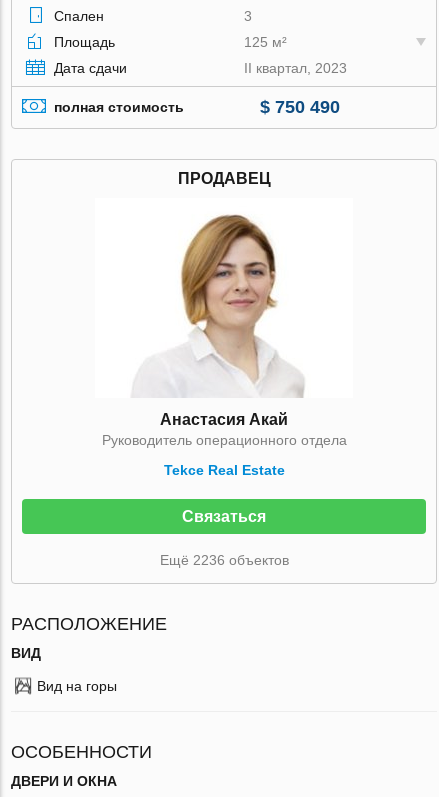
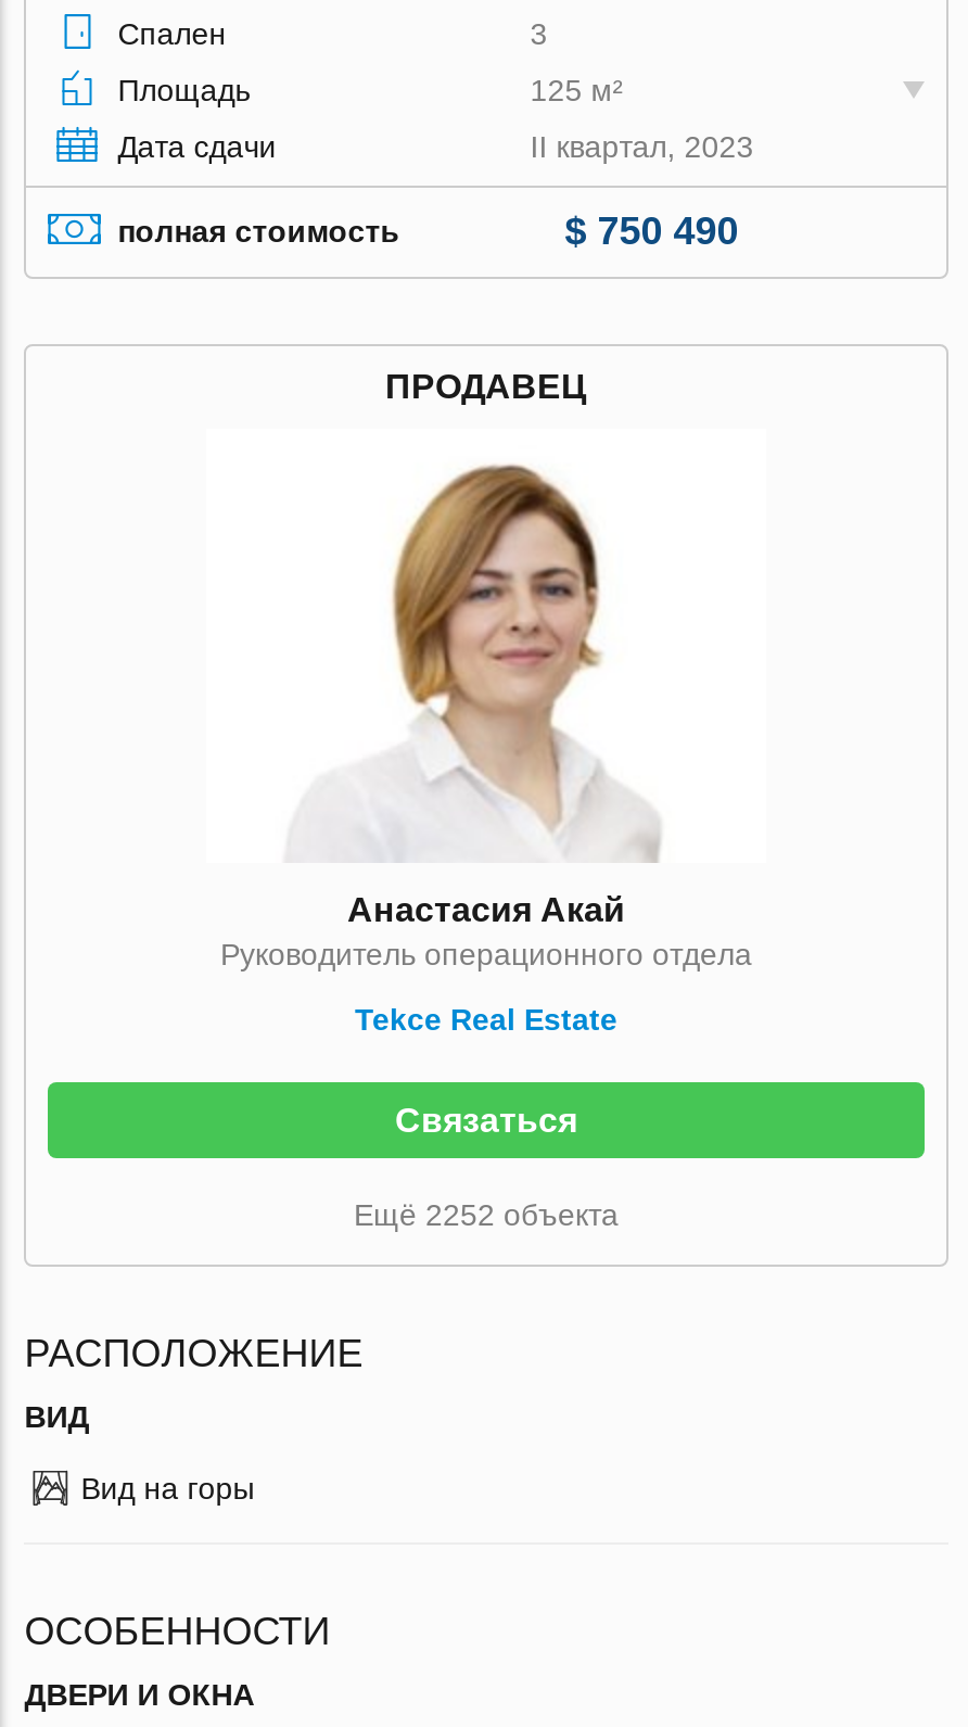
[159,552,288,568] Ещё 2236 объектов -> [354,1197,619,1231] Ещё 2252 объекта

